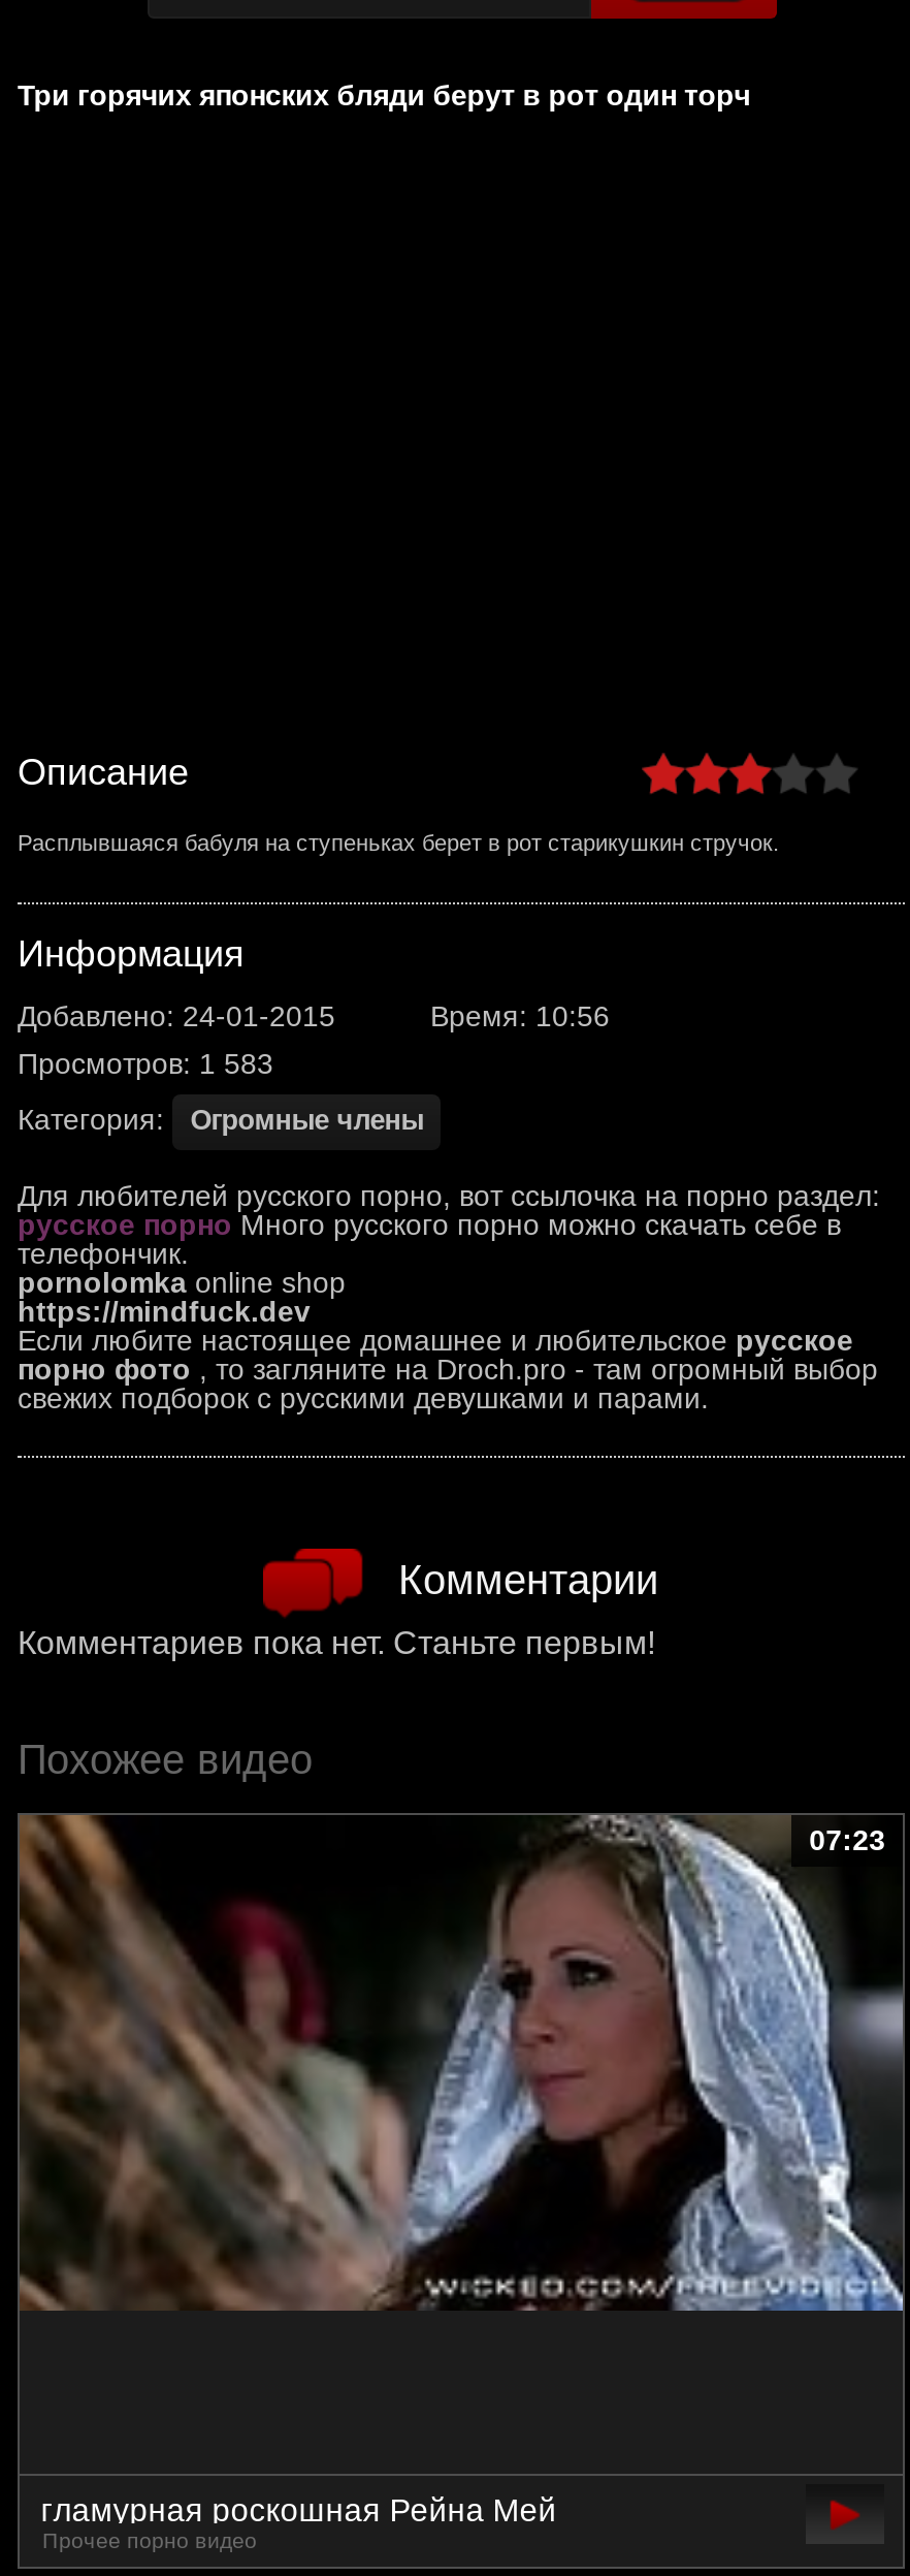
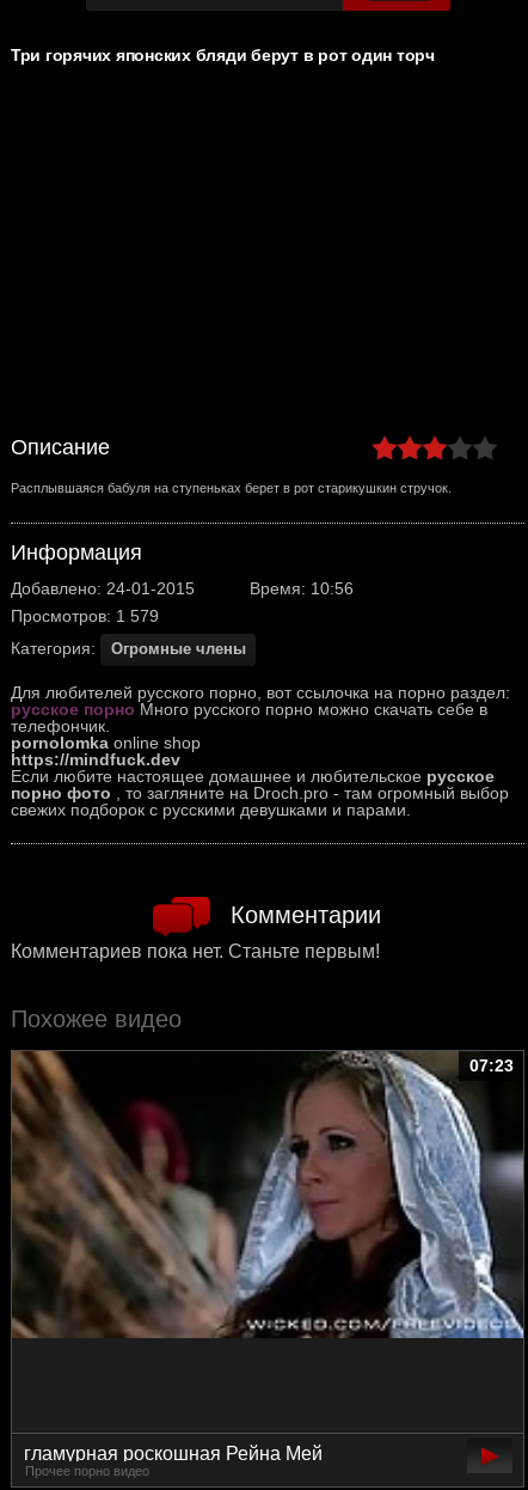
[18,1046,273,1079] Просмотров: 1 583 -> [11,606,159,625] Просмотров: 1 579

